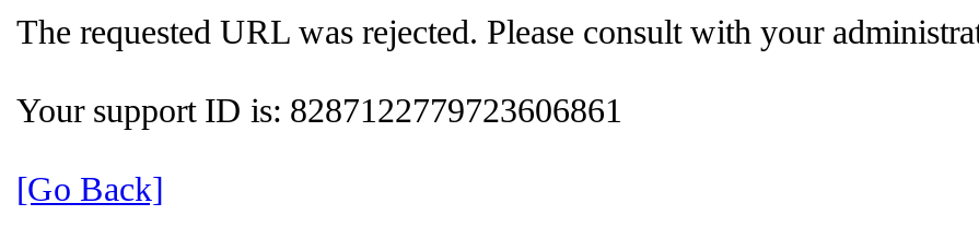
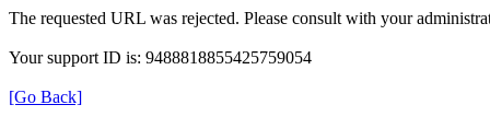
[16,92,622,129] Your support ID is: 8287122779723606861 -> [9,48,312,67] Your support ID is: 9488818855425759054

